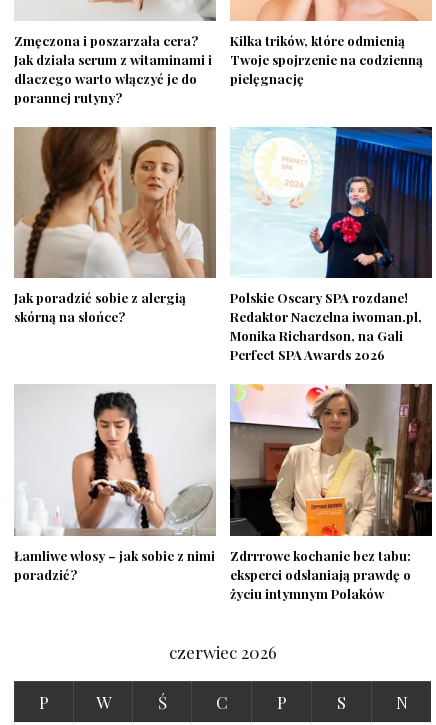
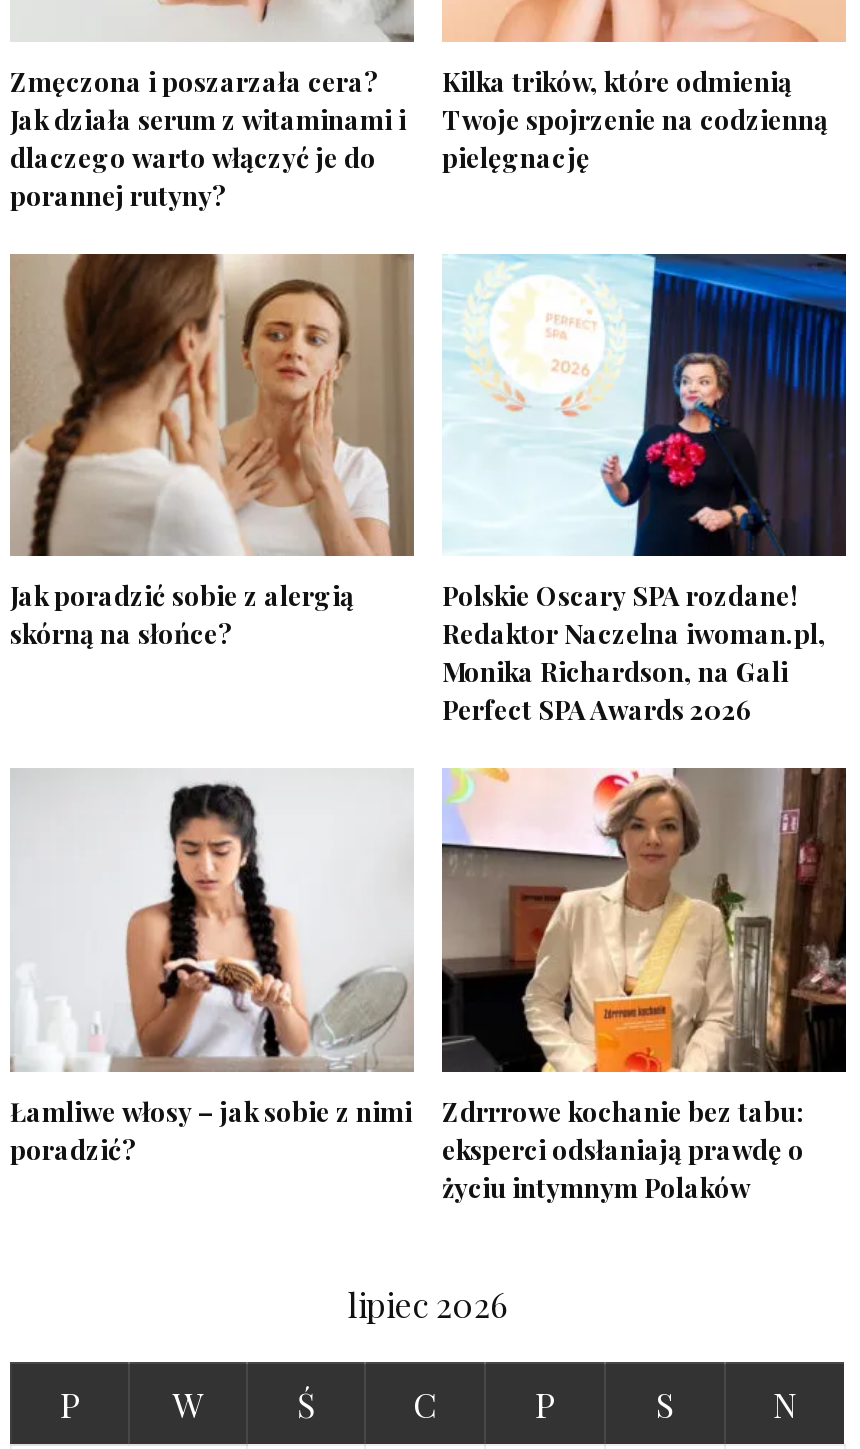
[169,641,277,663] czerwiec 2026 -> [348,1282,508,1326] lipiec 2026

